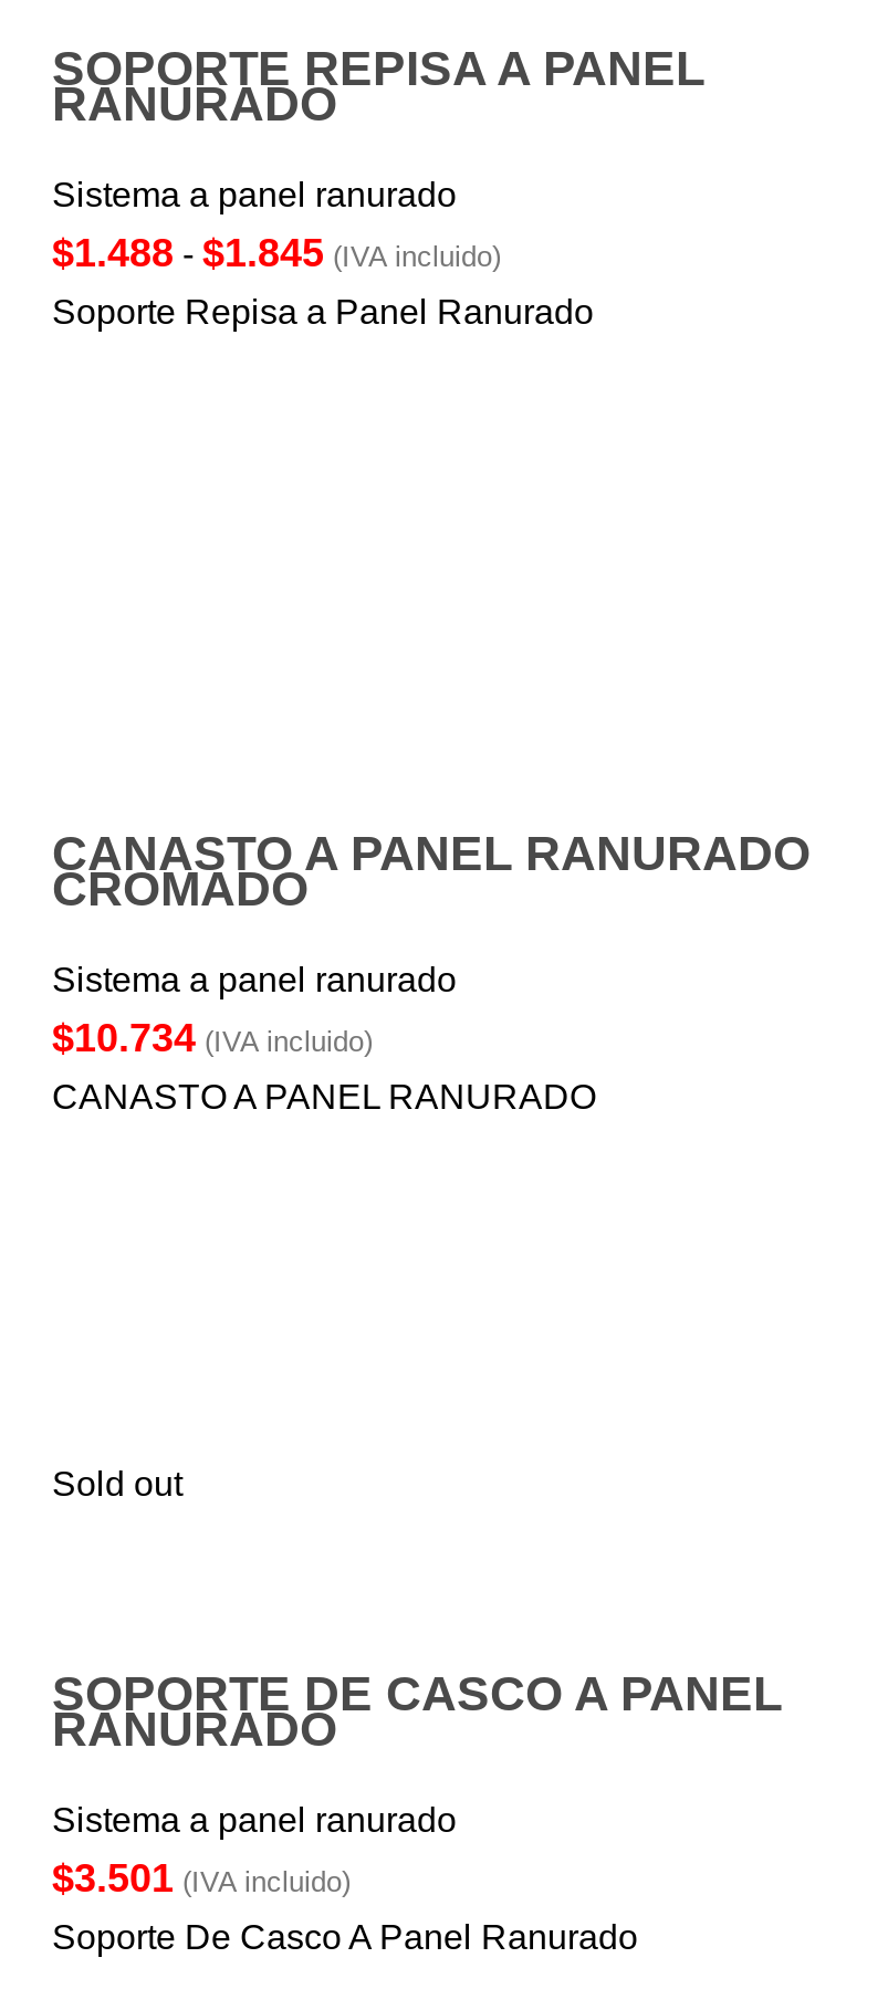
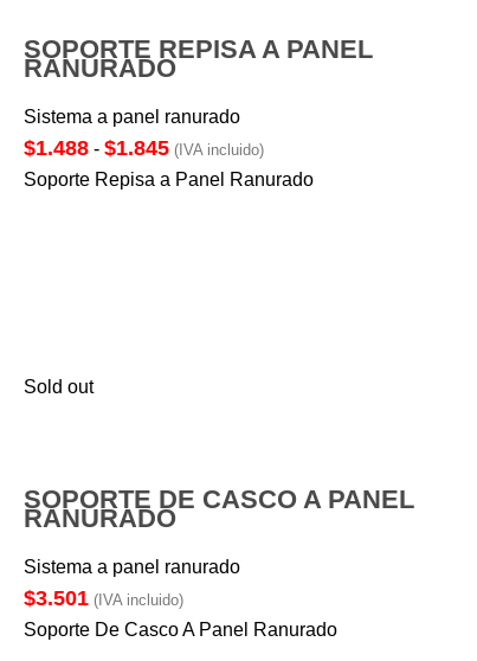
[52,827,811,1116] CANASTO A PANEL RANURADO | CROMADO | Sistema a panel ranurado | $10.734 (IVA incluido) | CANASTO A PANEL RANURADO -> none

